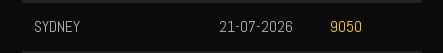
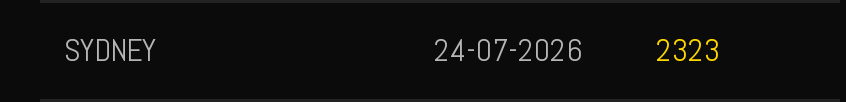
[219,17,293,37] 21-07-2026 -> [434,30,582,70] 24-07-2026
[330,17,362,37] 9050 -> [656,31,720,71] 2323

